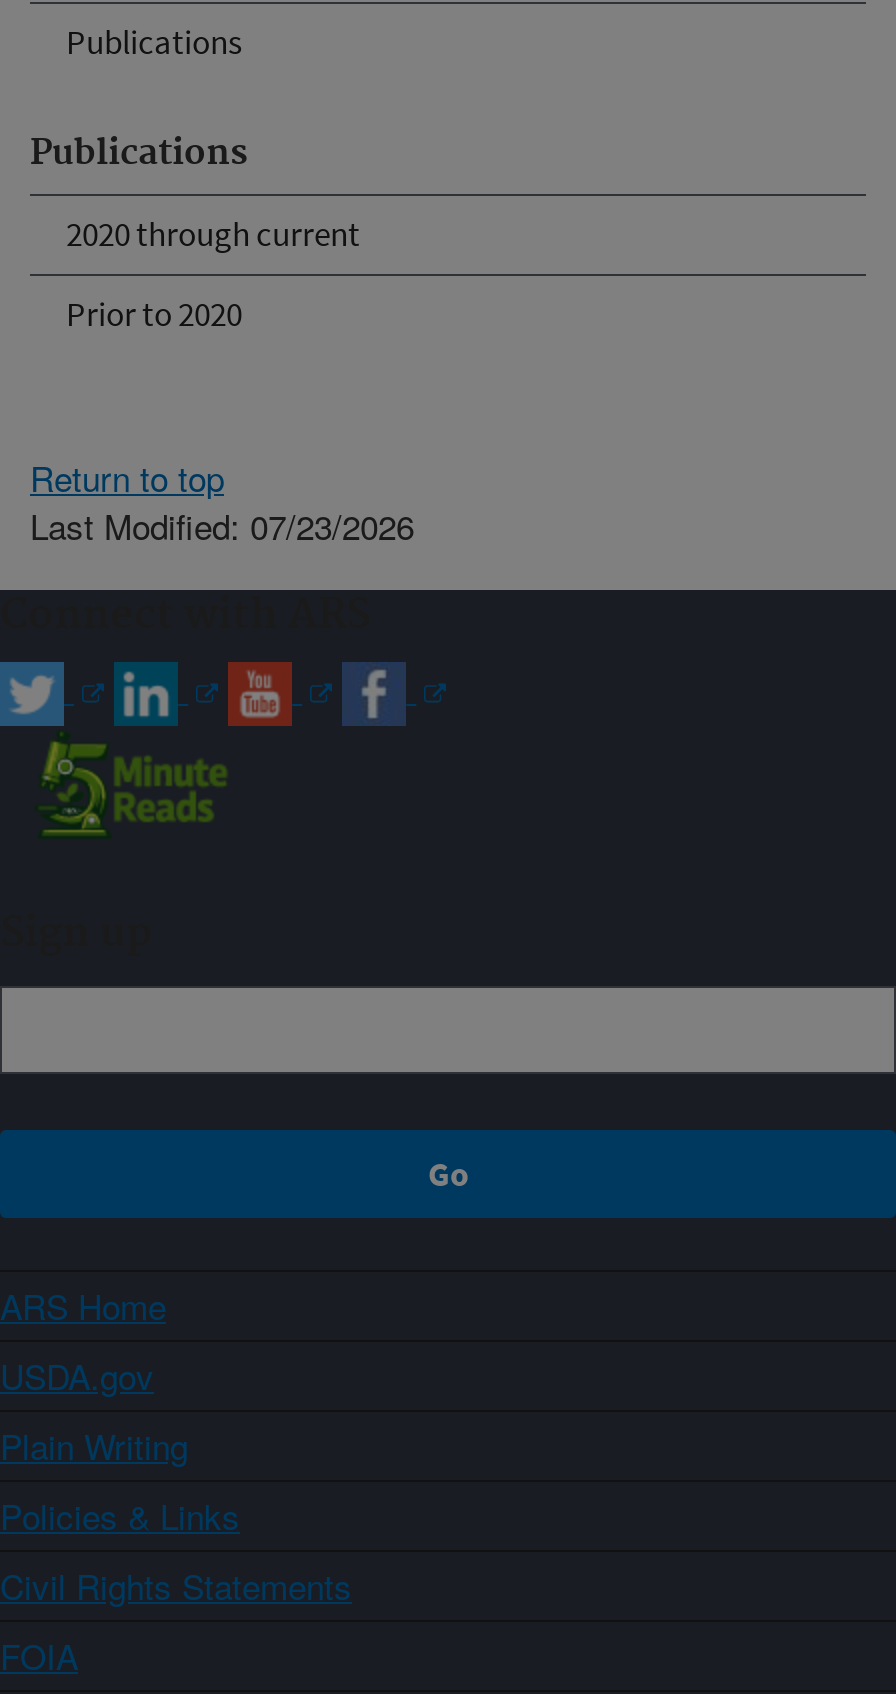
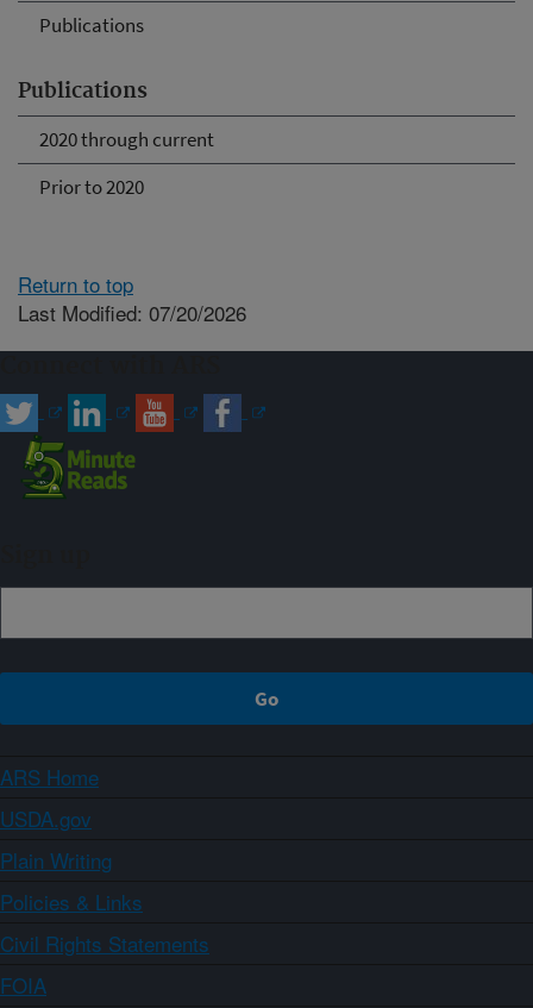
[30,499,414,549] Last Modified: 07/23/2026 -> [18,297,246,327] Last Modified: 07/20/2026

